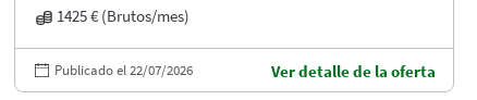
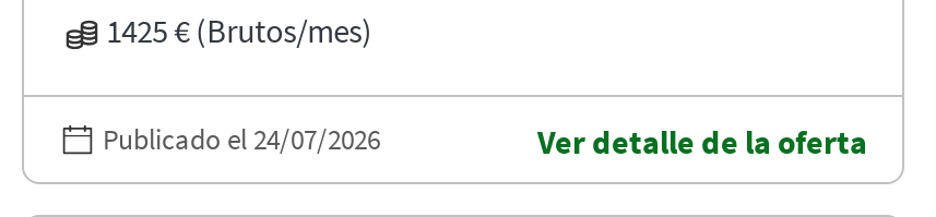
[54,61,193,79] Publicado el 22/07/2026 -> [103,121,380,158] Publicado el 24/07/2026

